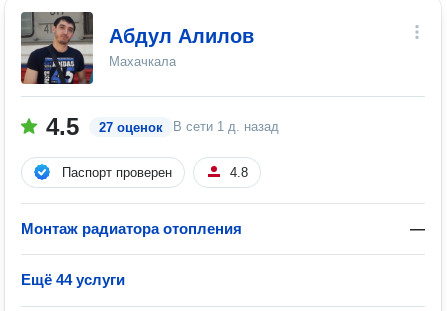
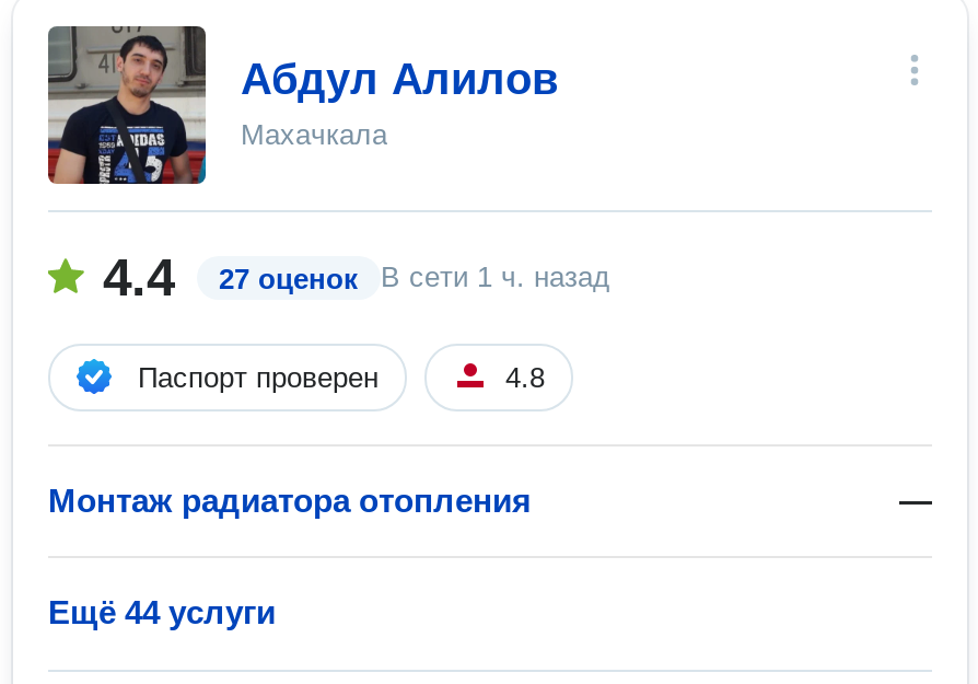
[46,113,79,140] 4.5 -> [103,247,175,306] 4.4
[173,119,279,134] В сети 1 д. назад -> [381,260,610,293] В сети 1 ч. назад

